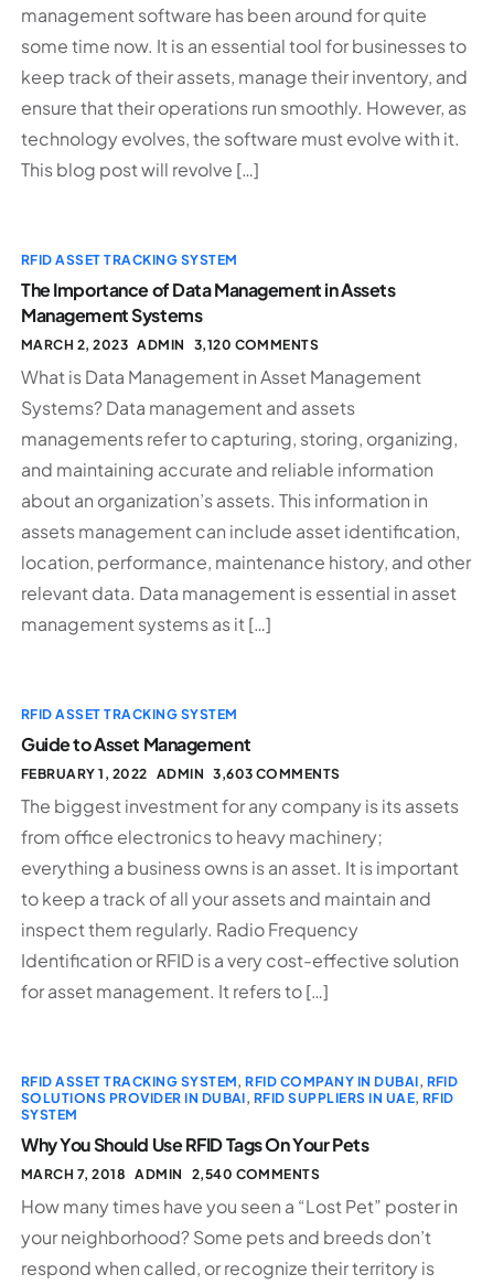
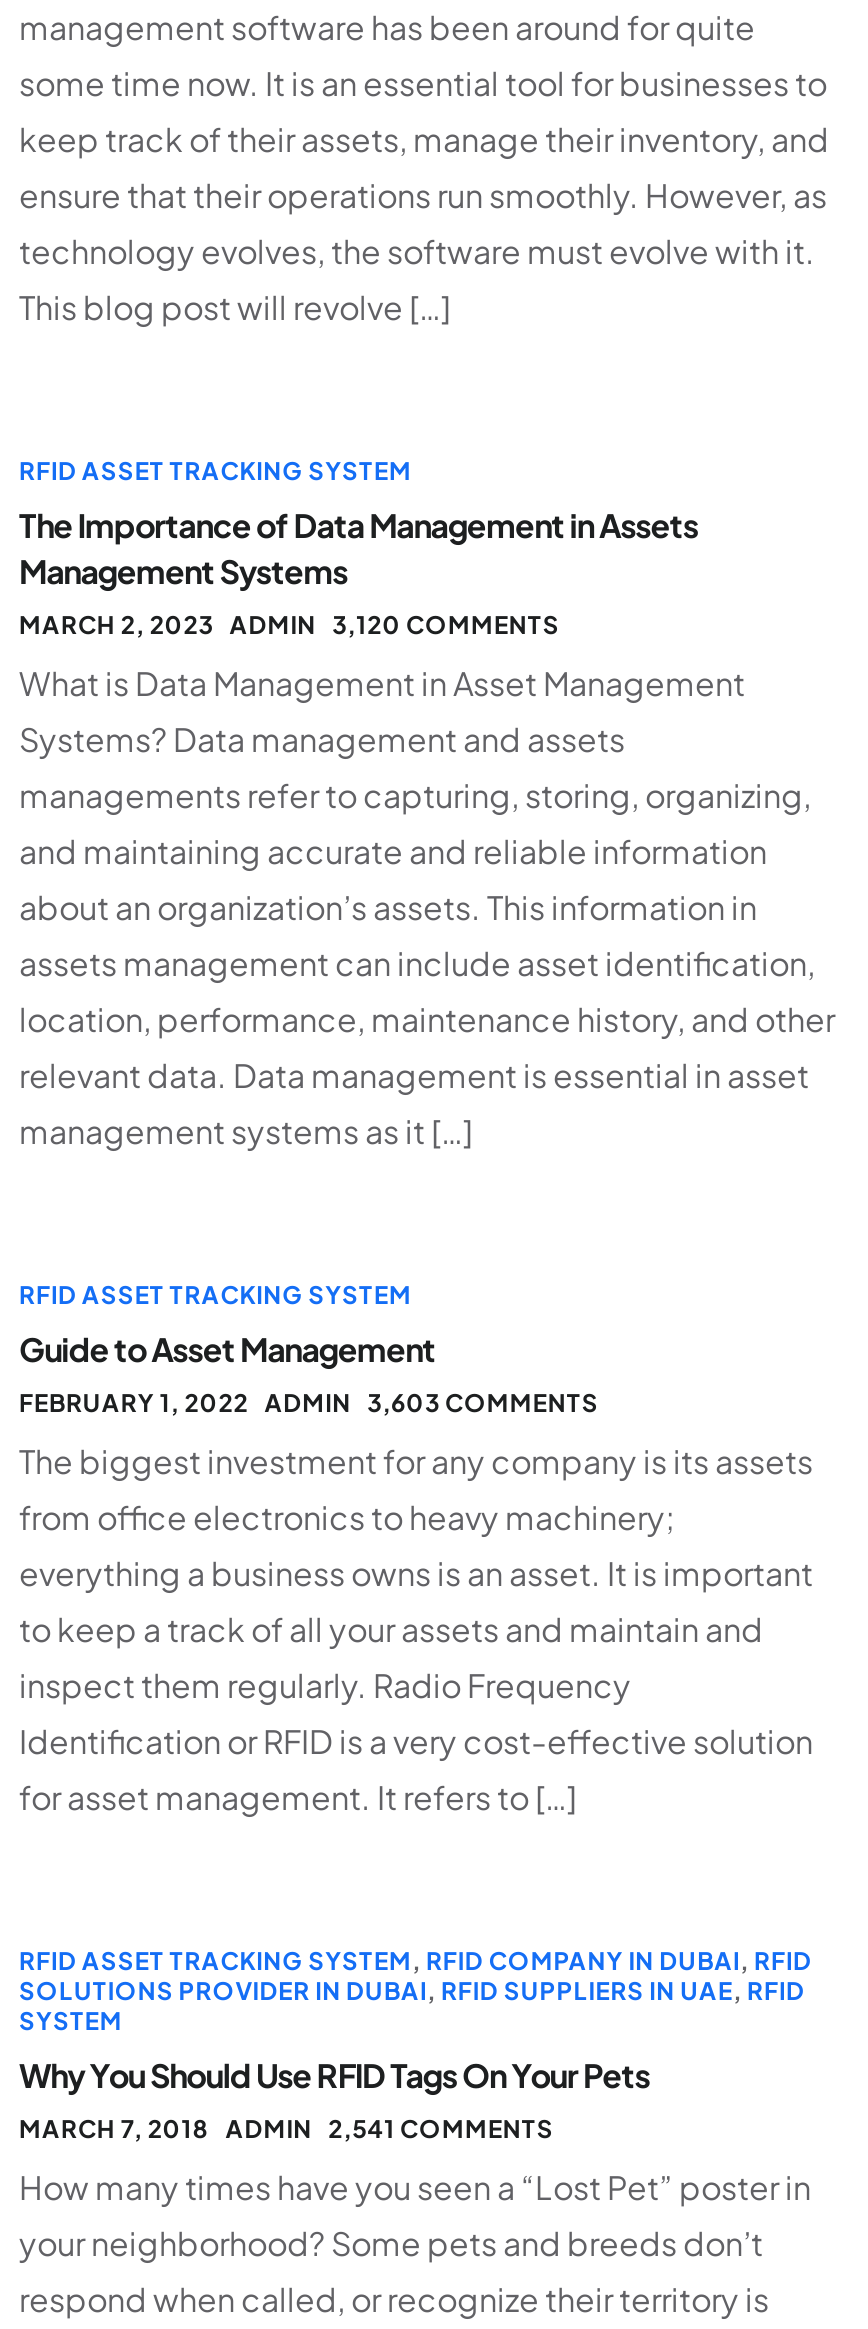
[21,1166,320,1183] MARCH 7, 2018 ADMIN 2,540 COMMENTS -> [19,2114,554,2144] MARCH 7, 2018 ADMIN 2,541 COMMENTS

